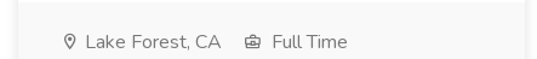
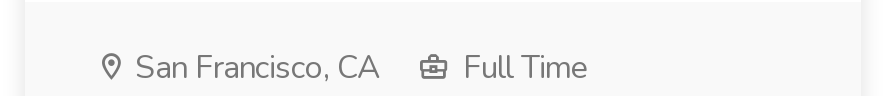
[80,29,222,55] Lake Forest, CA -> [127,46,381,90] San Francisco, CA

